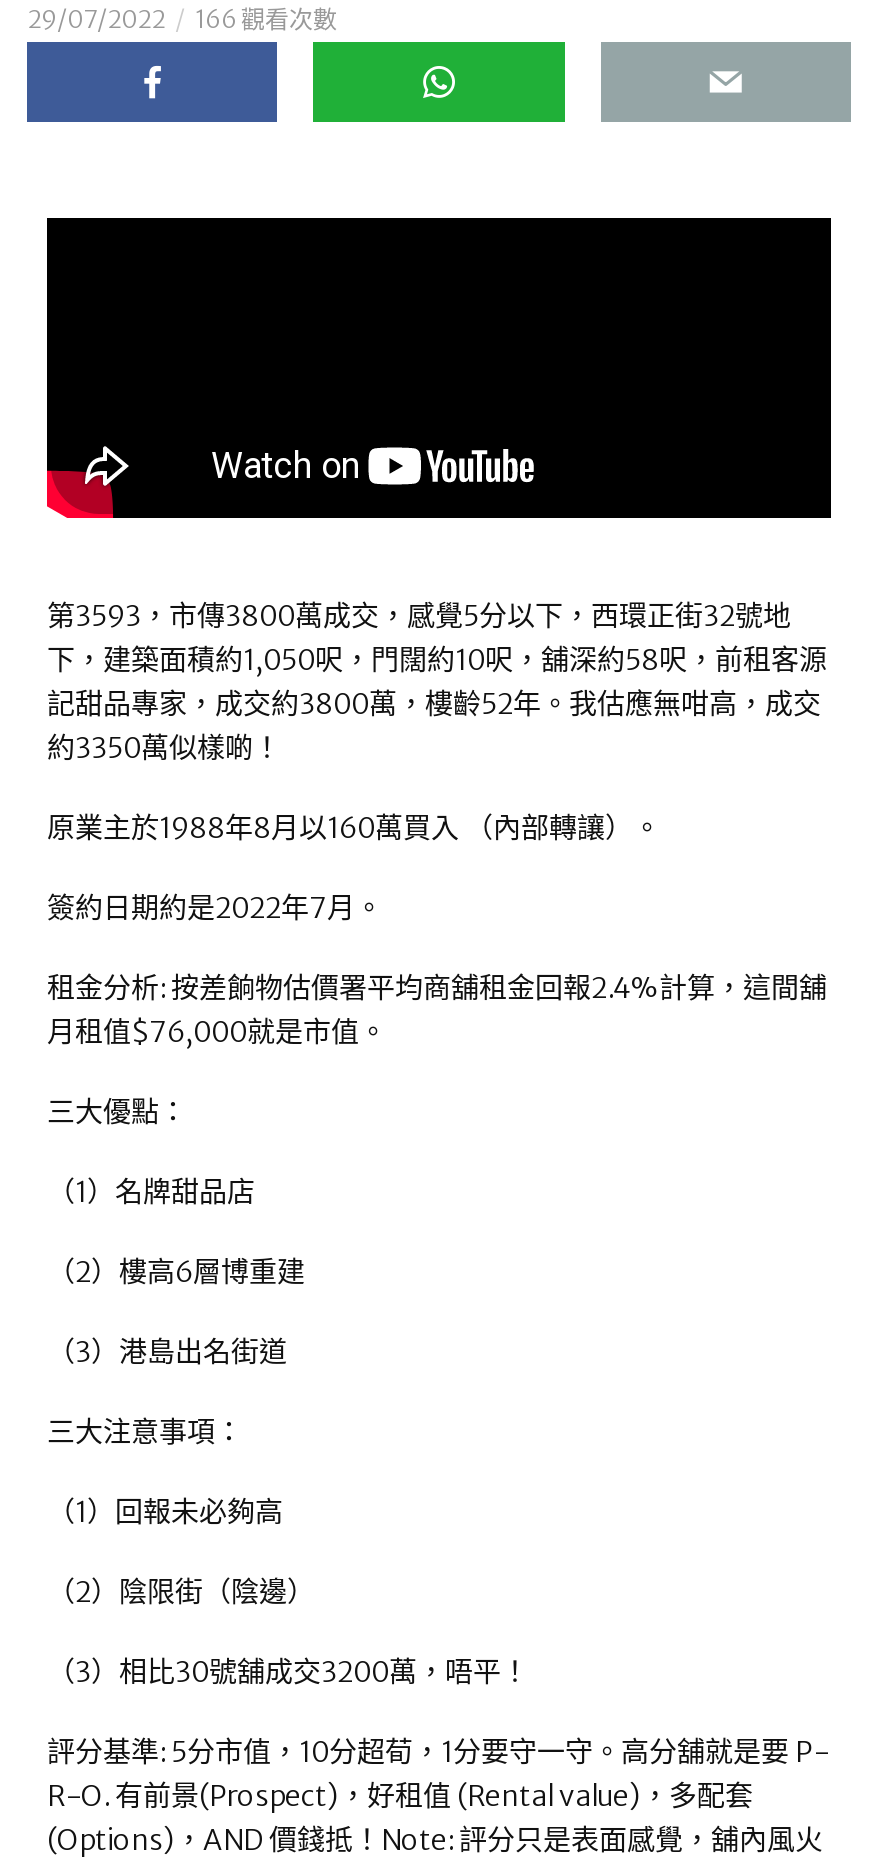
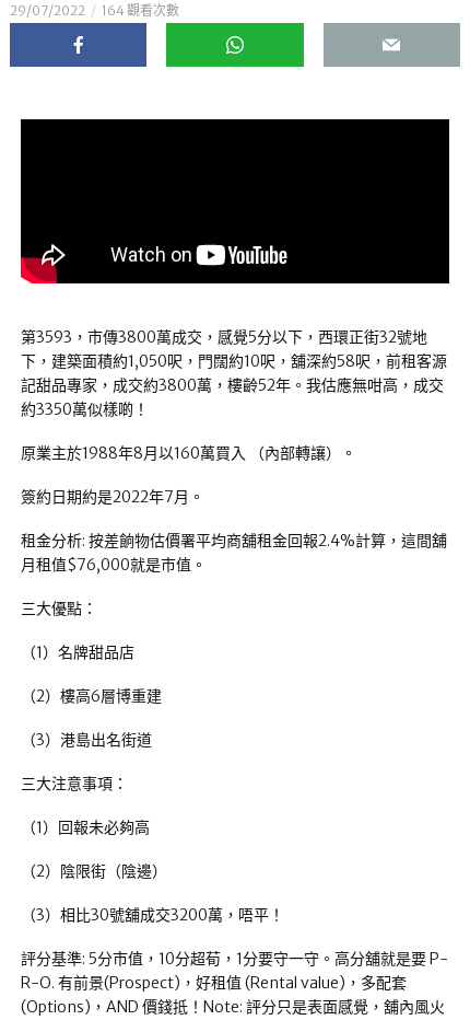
[27,4,337,34] 29/07/2022 166 觀看次數 -> [10,2,179,19] 29/07/2022 164 觀看次數

